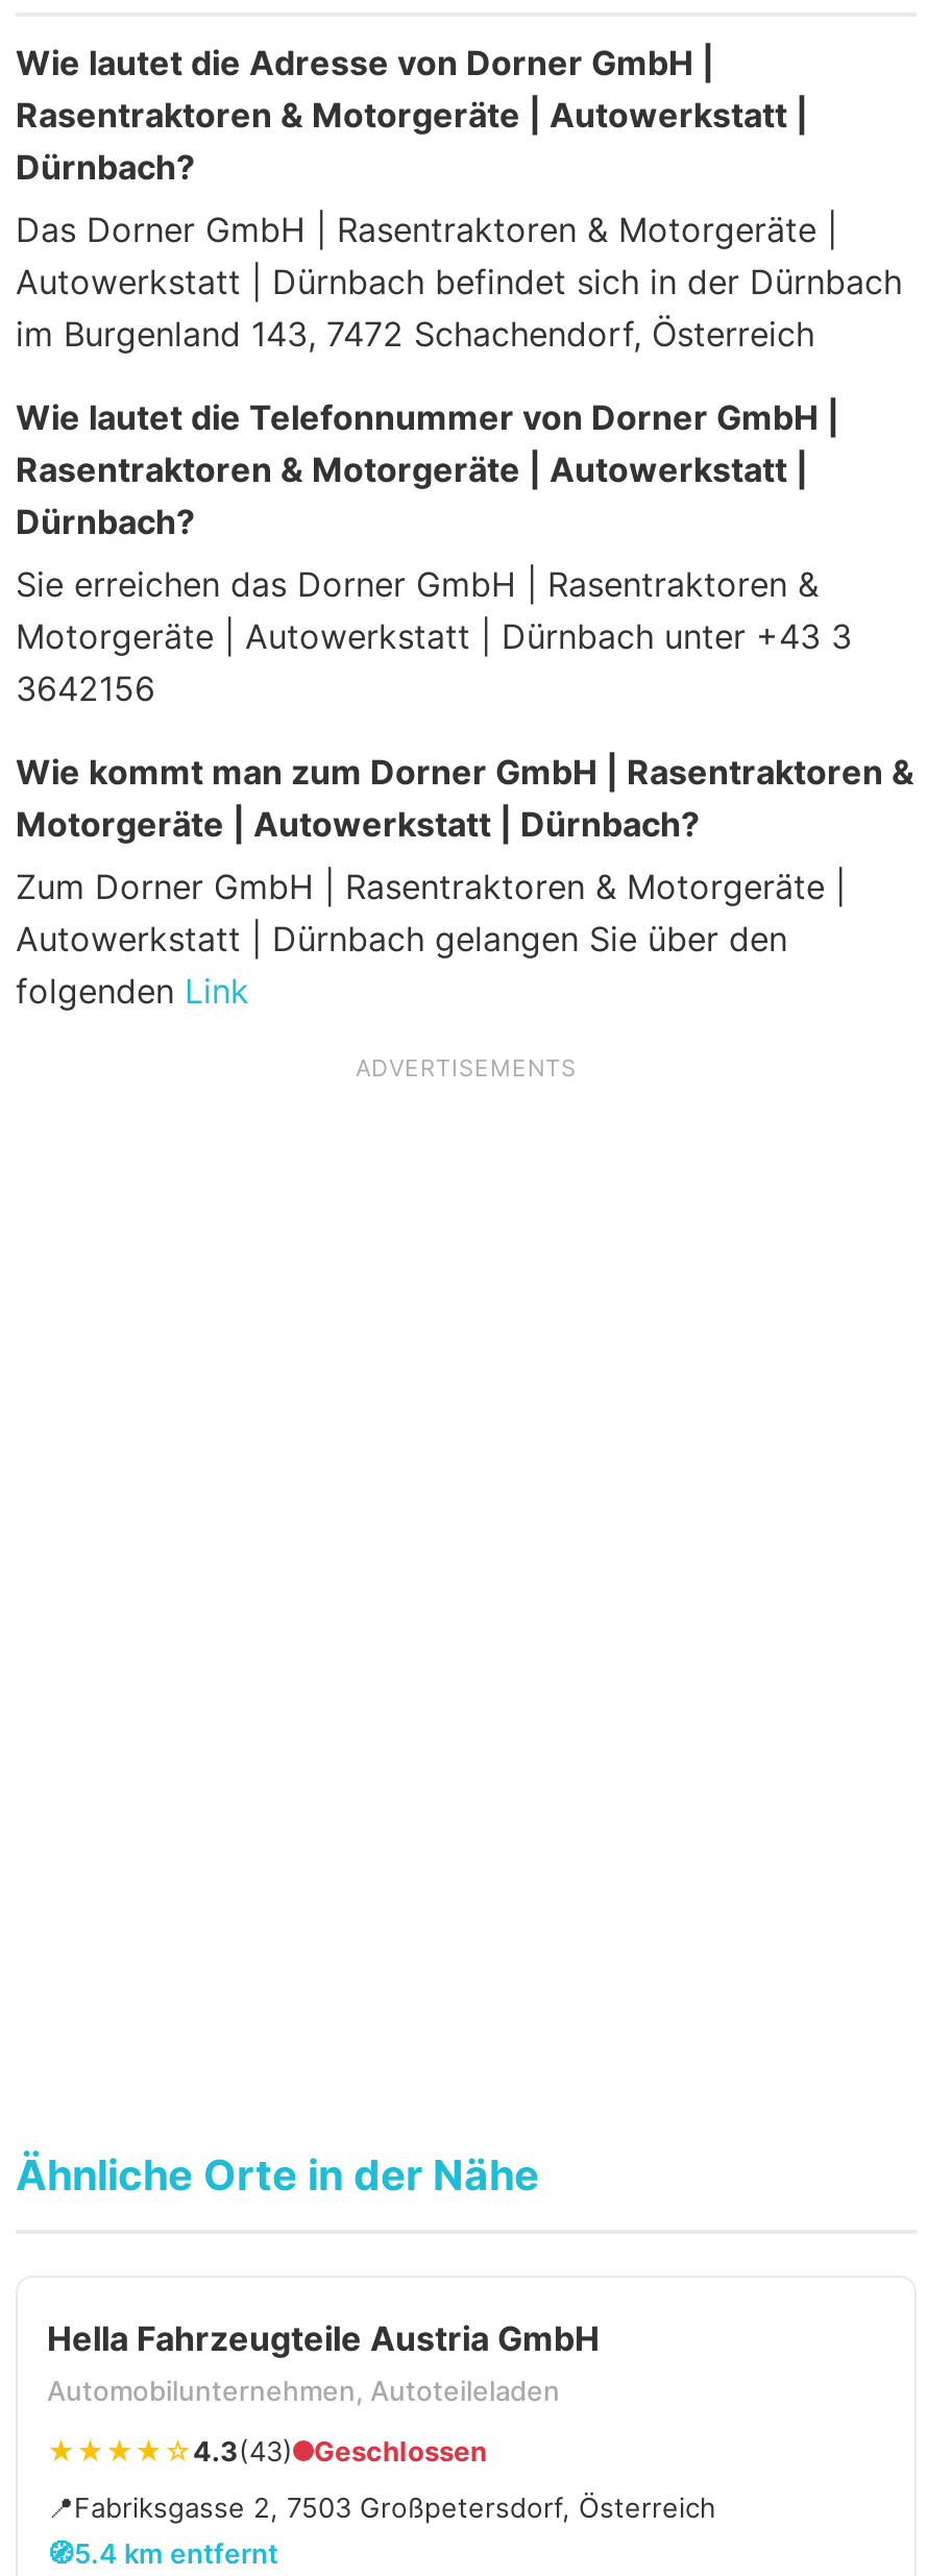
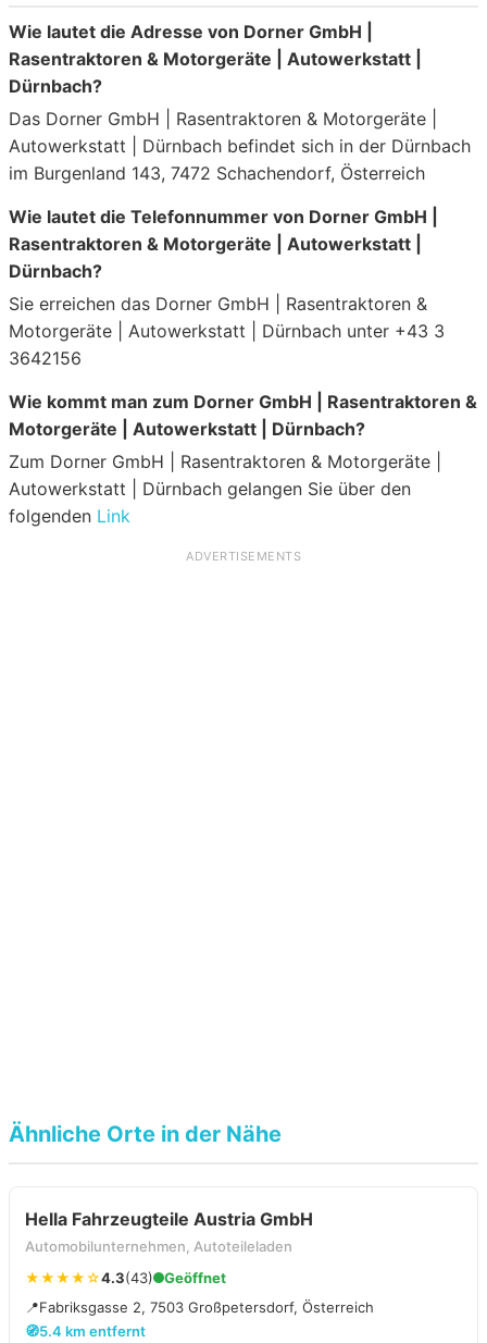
[314,2434,487,2468] Geschlossen -> [164,1269,226,1286] Geöffnet

